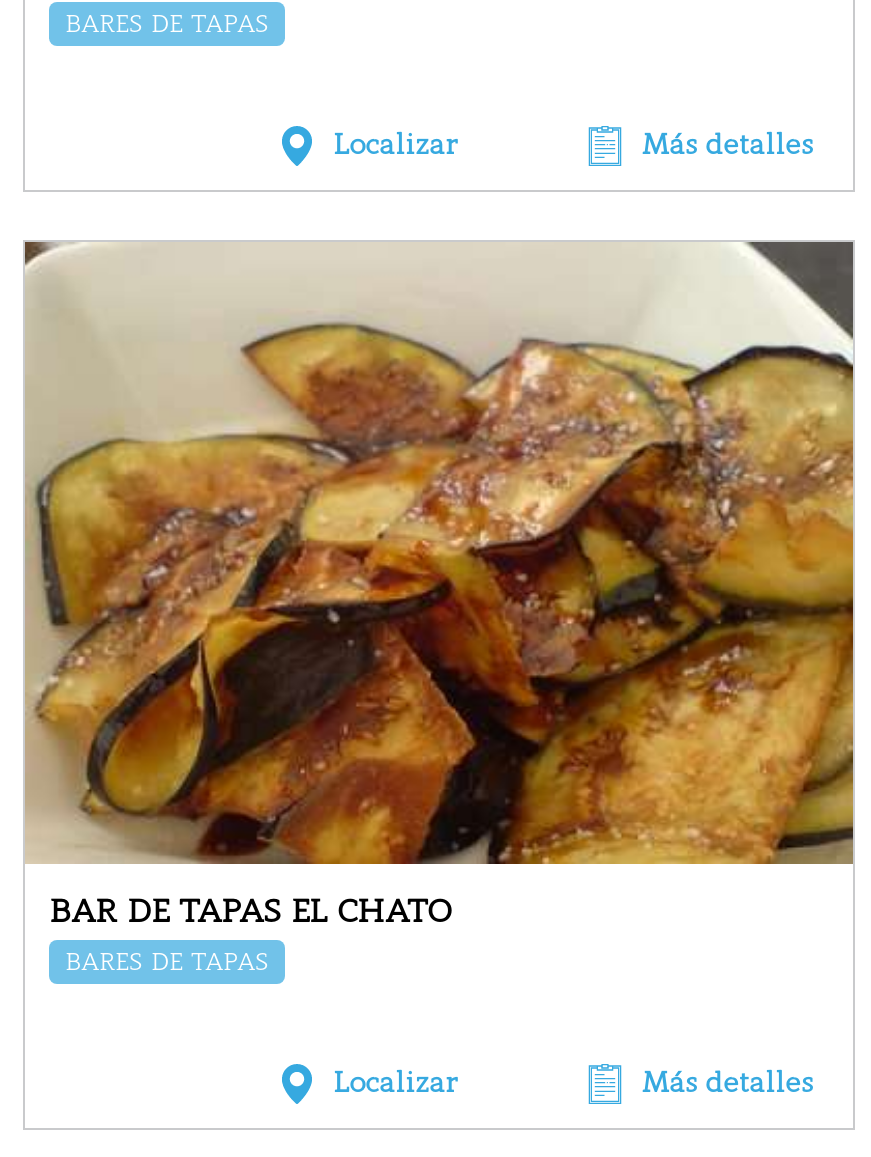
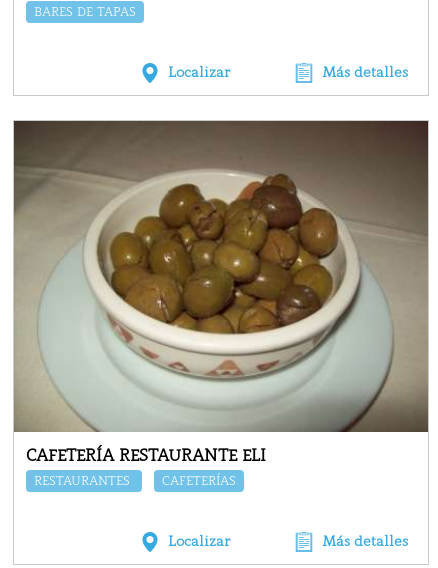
[25,242,855,930] [image] | BAR DE TAPAS EL CHATO -> [13,120,429,465] [image] | CAFETERÍA RESTAURANTE ELI
[65,948,269,976] BARES DE TAPAS -> [34,474,236,488] RESTAURANTES | CAFETERÍAS

